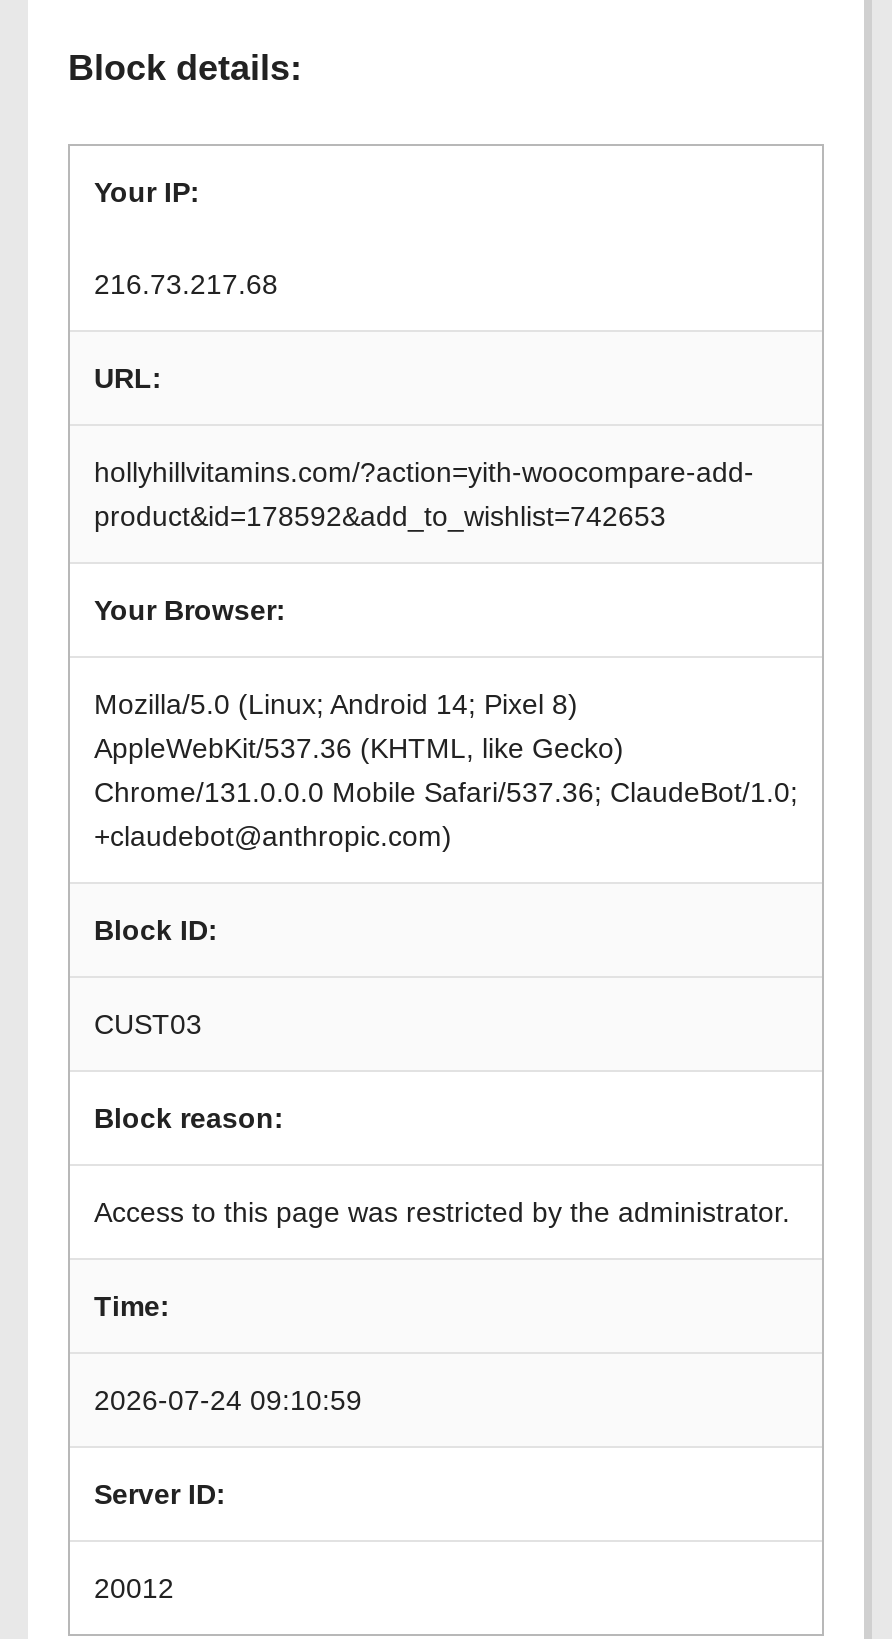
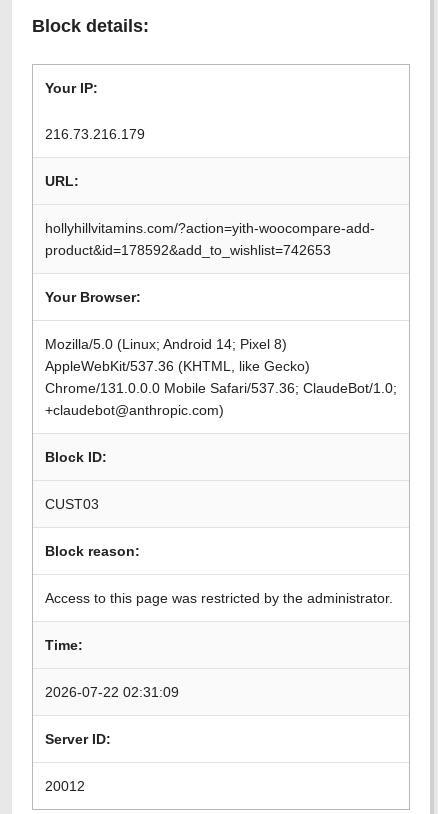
[94,268,278,300] 216.73.217.68 -> [45,126,145,142] 216.73.216.179
[94,1384,362,1416] 2026-07-24 09:10:59 -> [45,684,179,700] 2026-07-22 02:31:09

